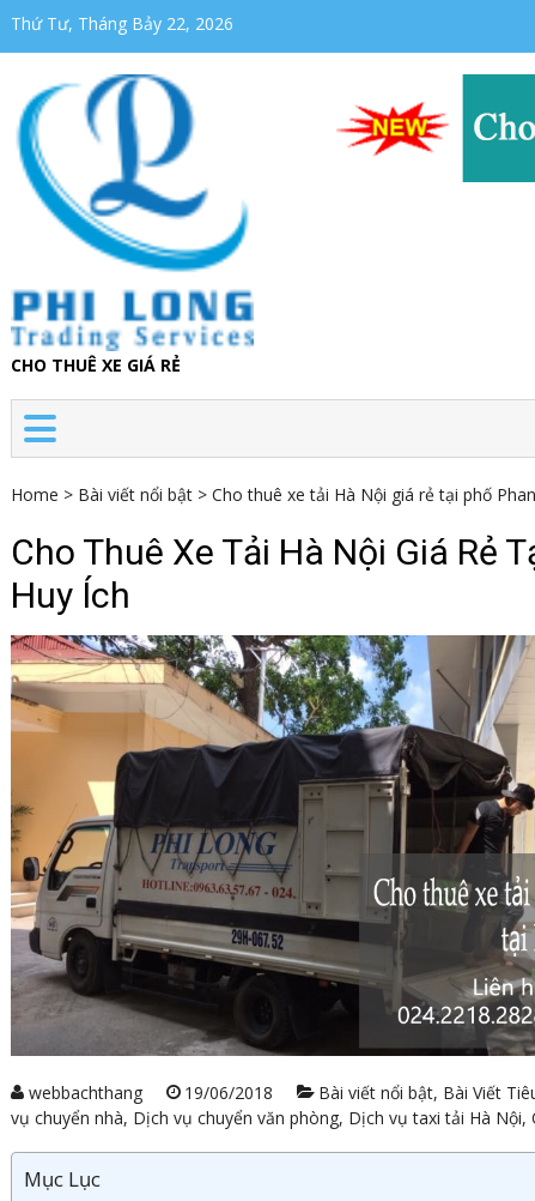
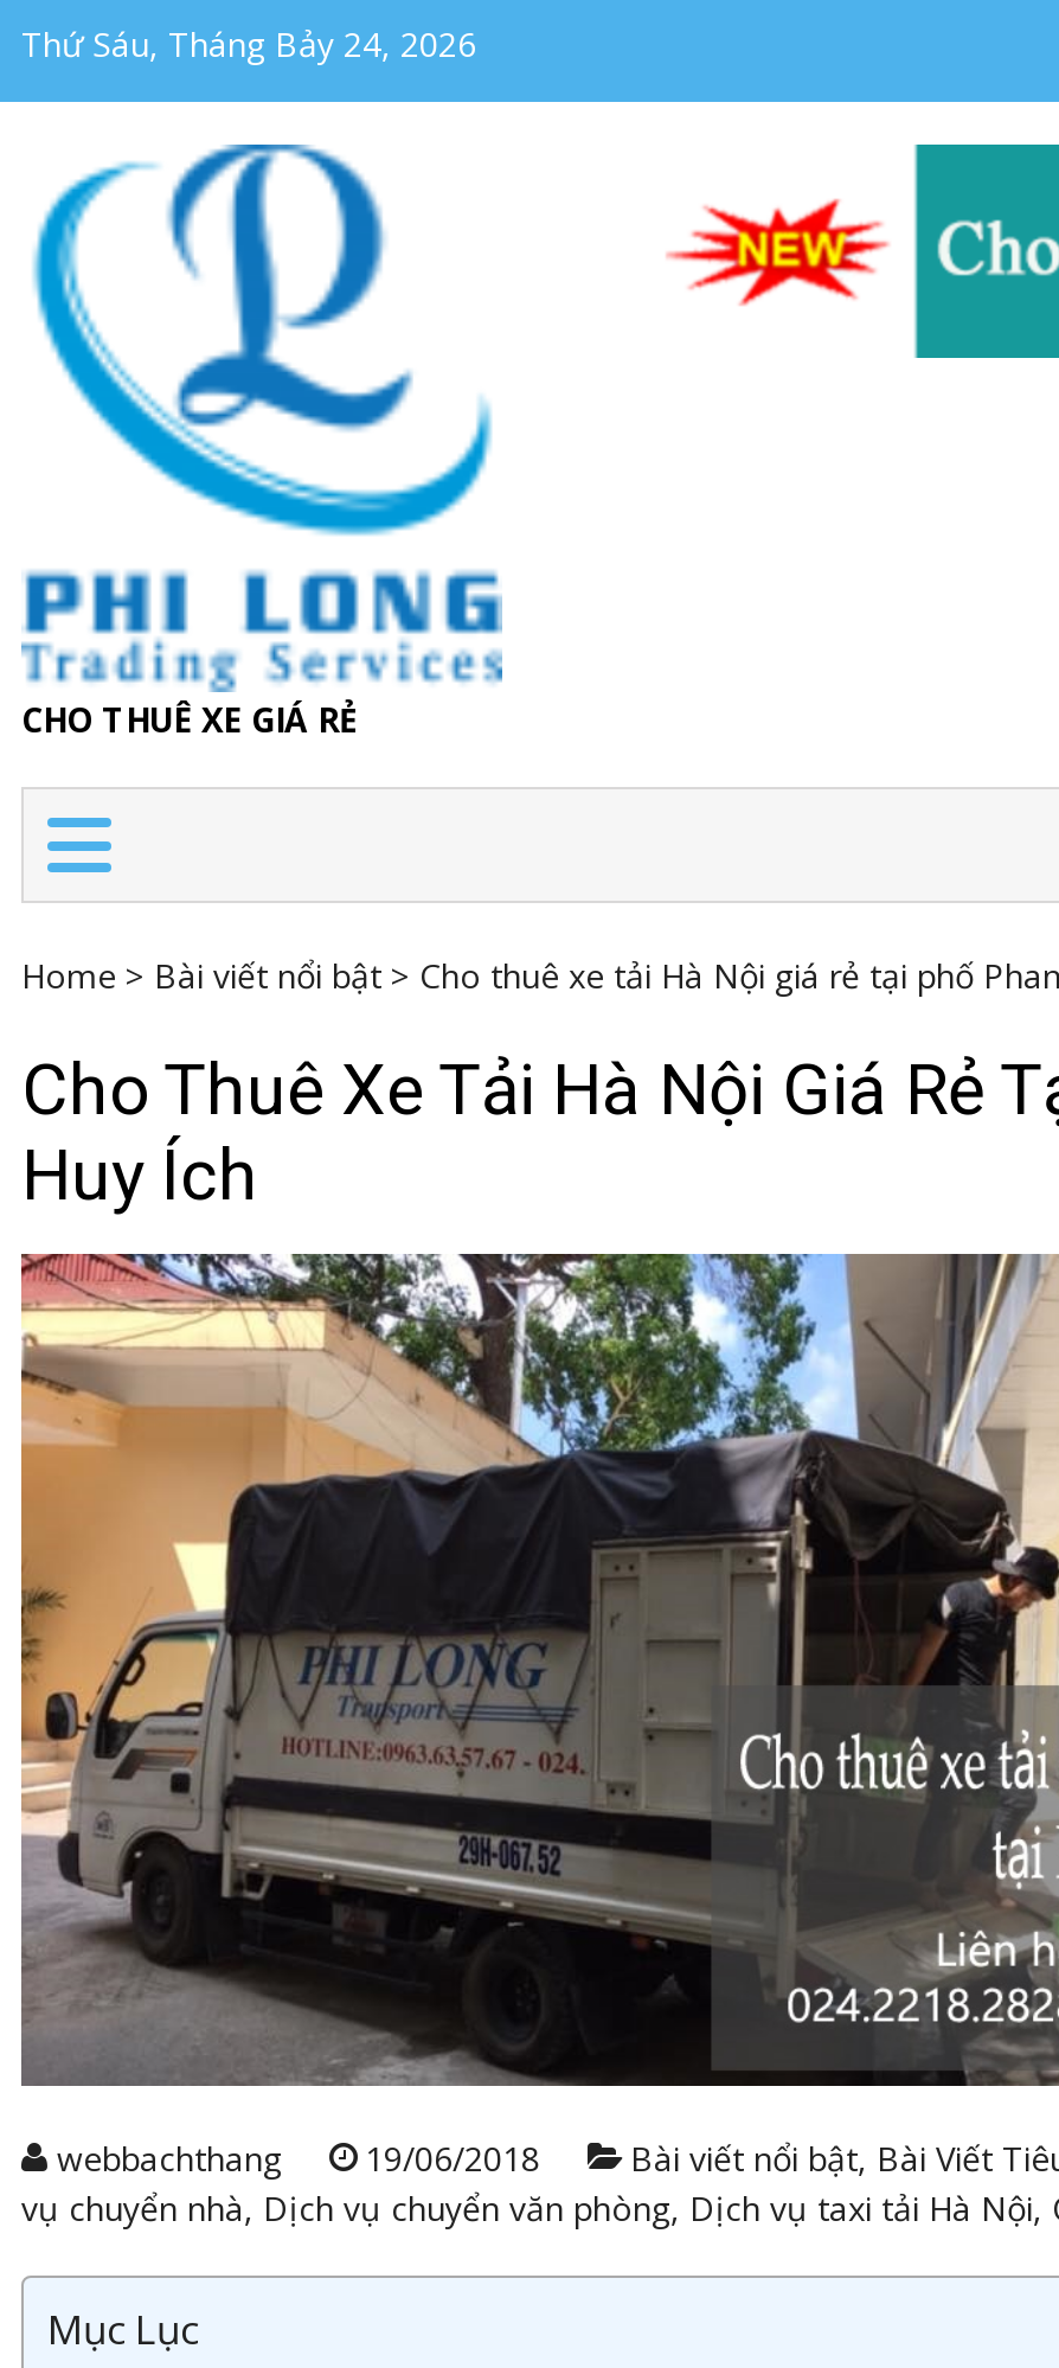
[11,12,233,35] Thứ Tư, Tháng Bảy 22, 2026 -> [21,21,476,66] Thứ Sáu, Tháng Bảy 24, 2026

